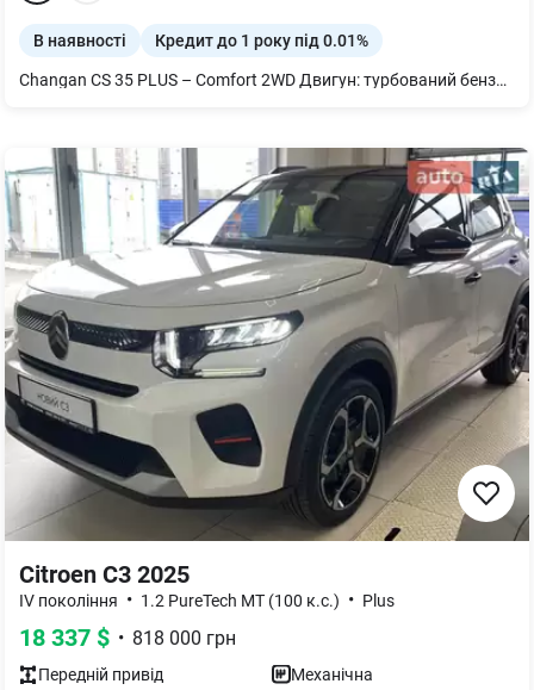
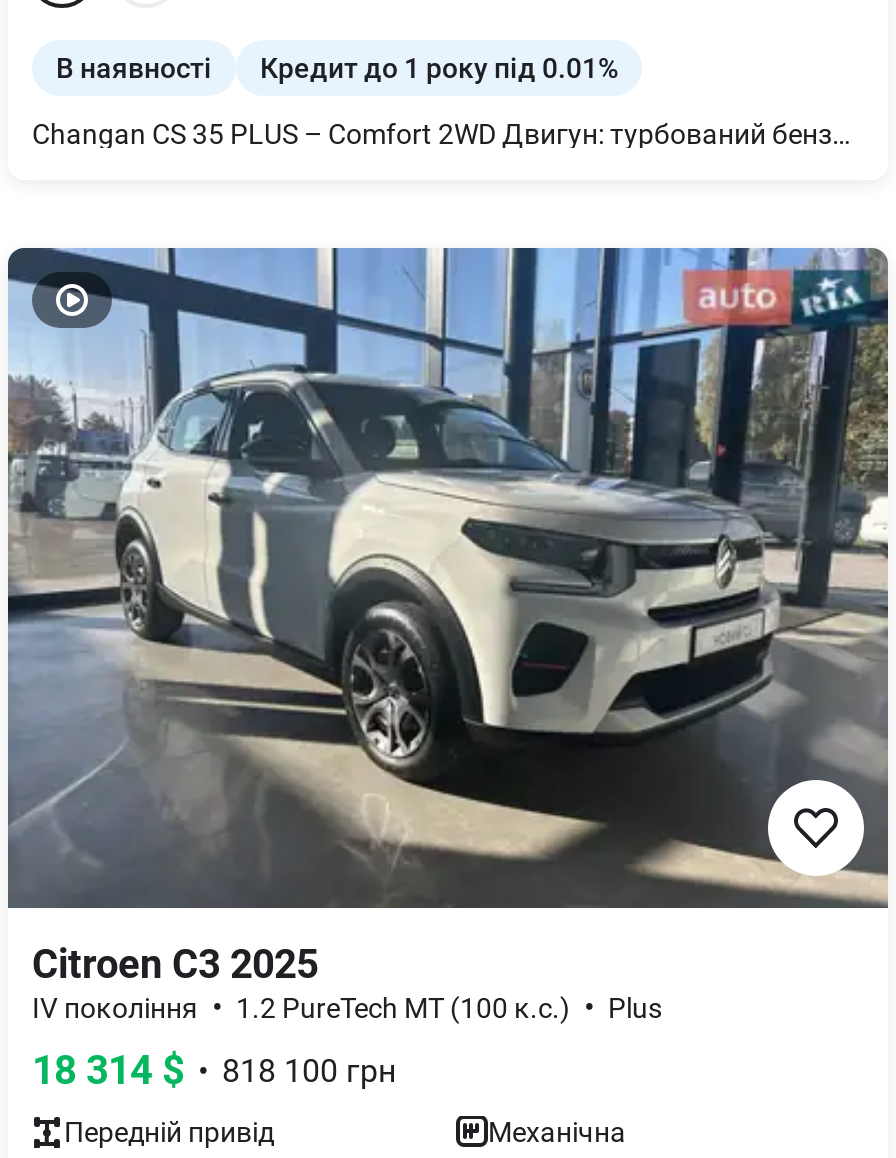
[5,147,530,542] [image] -> [6,246,890,910] [image]
[19,623,236,652] 18 337 $ • 818 000 грн -> [32,1046,396,1094] 18 314 $ • 818 100 грн

